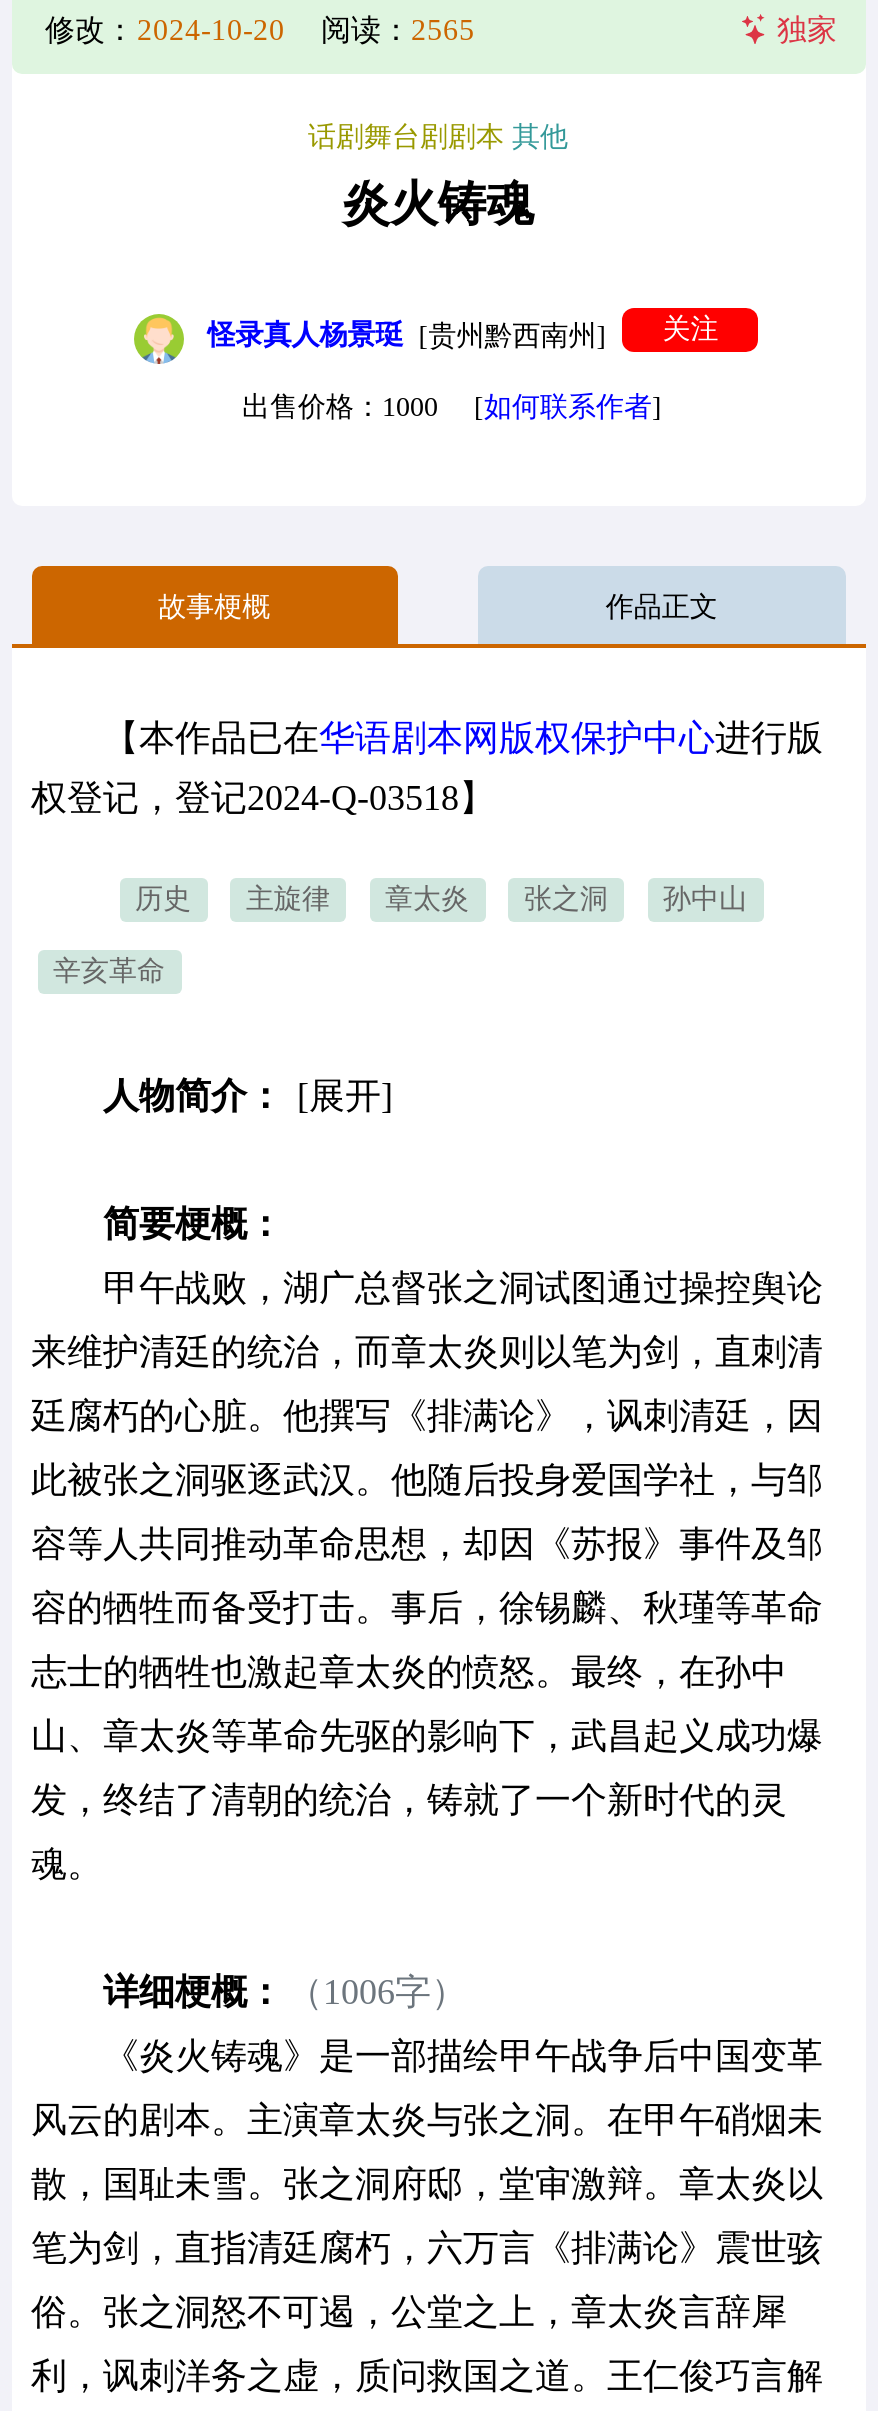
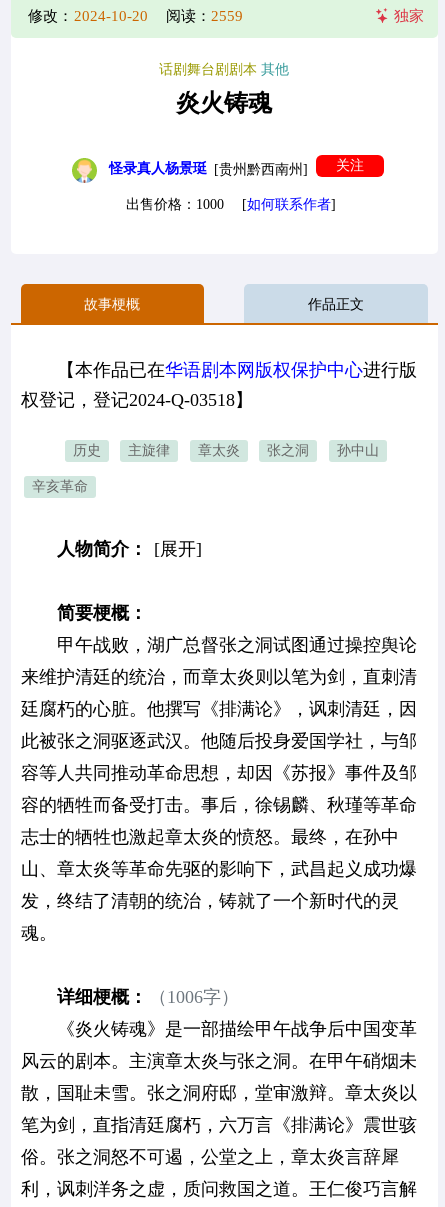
[45,13,475,45] 修改：2024-10-20 阅读：2565 -> [27,8,242,24] 修改：2024-10-20 阅读：2559

